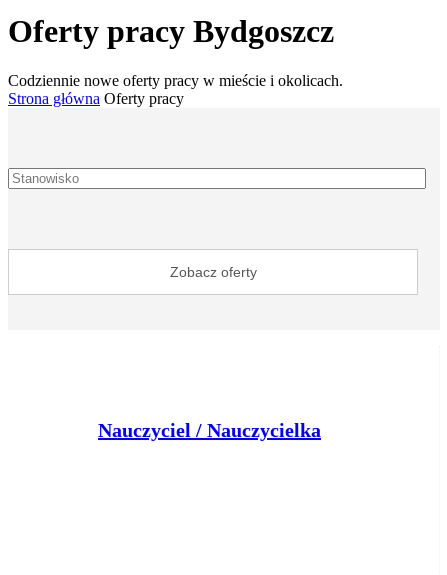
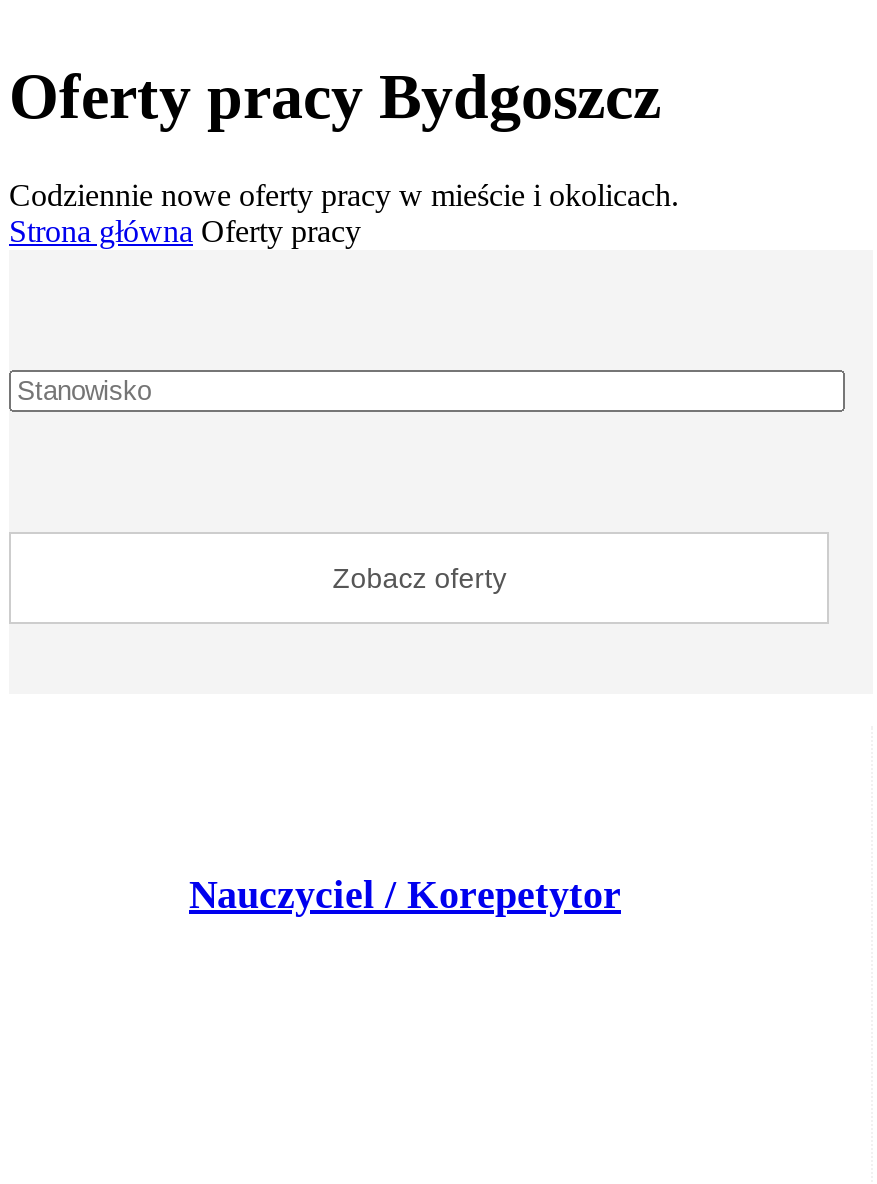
[98,419,321,441] Nauczyciel / Nauczycielka -> [189,872,621,916] Nauczyciel / Korepetytor

